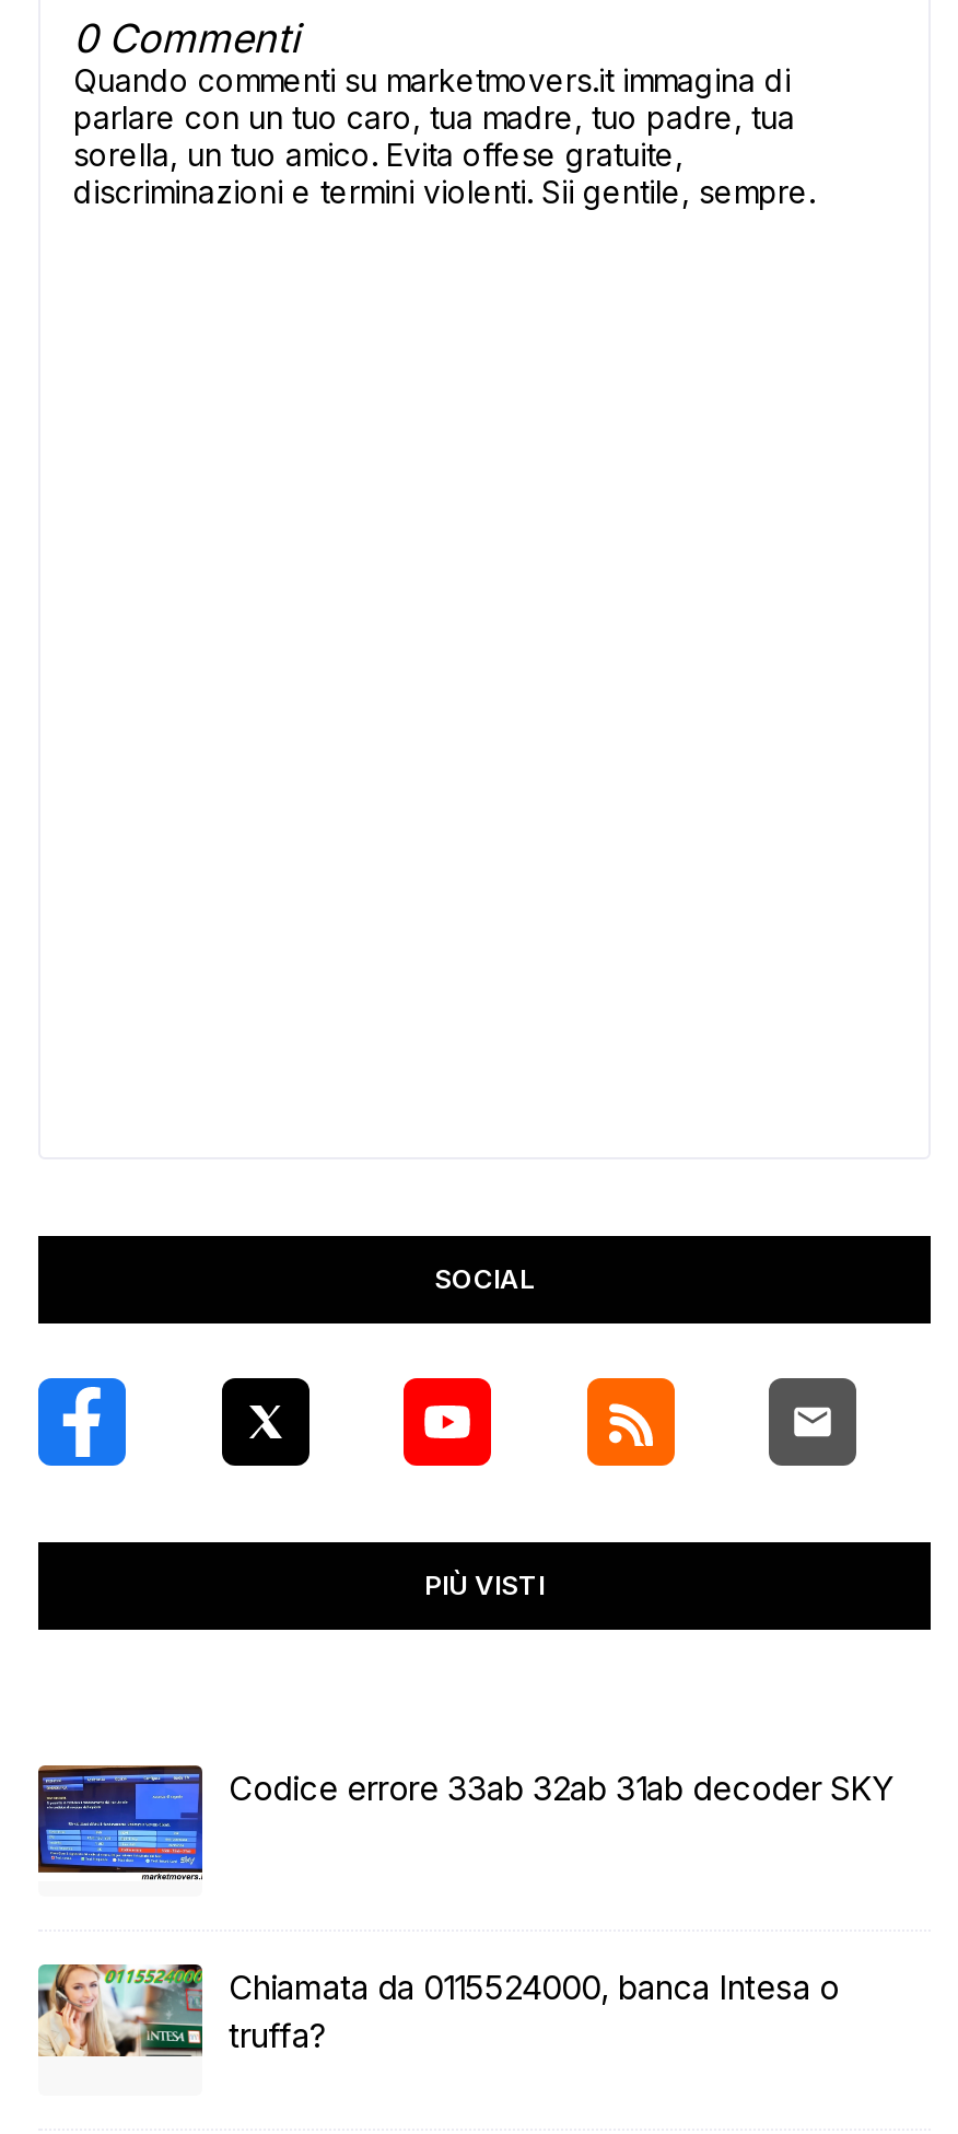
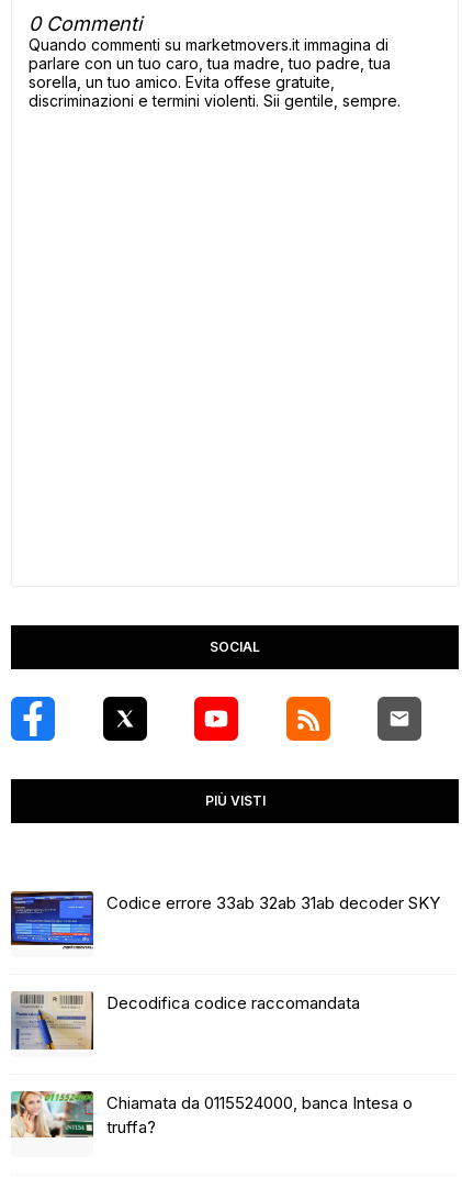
none -> [11,991,360,1051] [image] | Decodifica codice raccomandata

